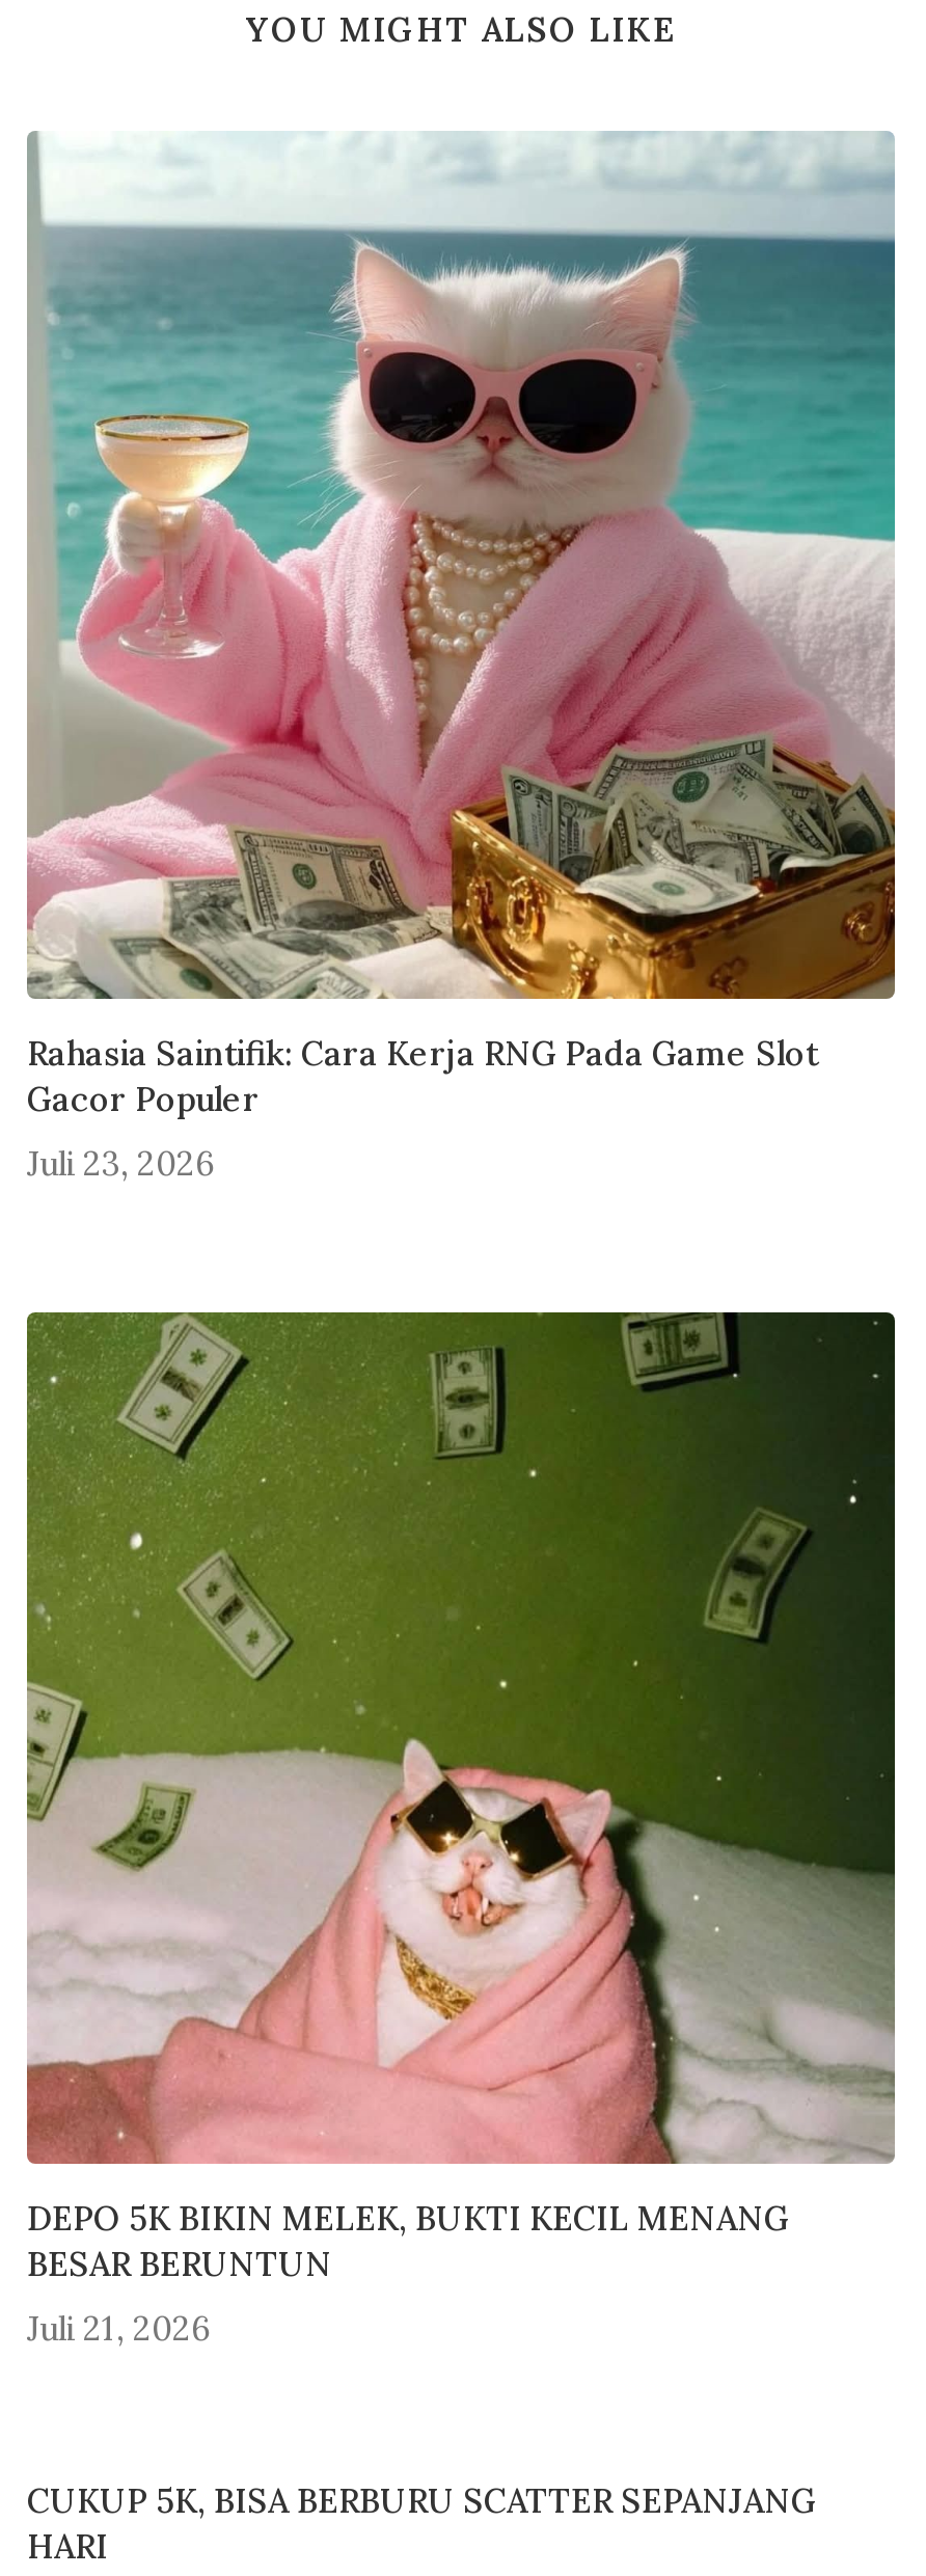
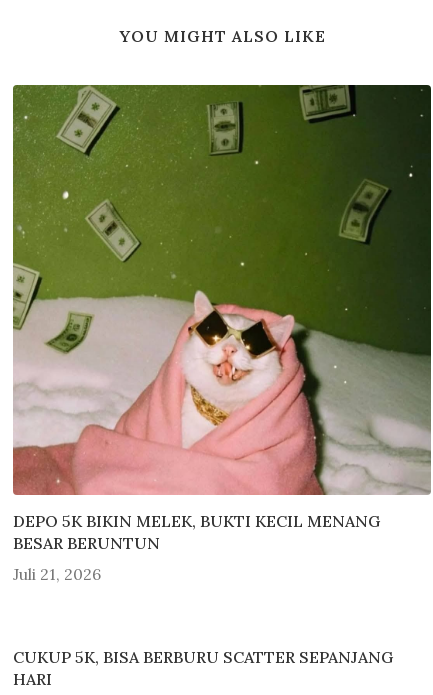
[25,131,897,1184] [image] | Rahasia Saintifik: Cara Kerja RNG Pada Game Slot | Gacor Populer | Juli 23, 2026 -> none

